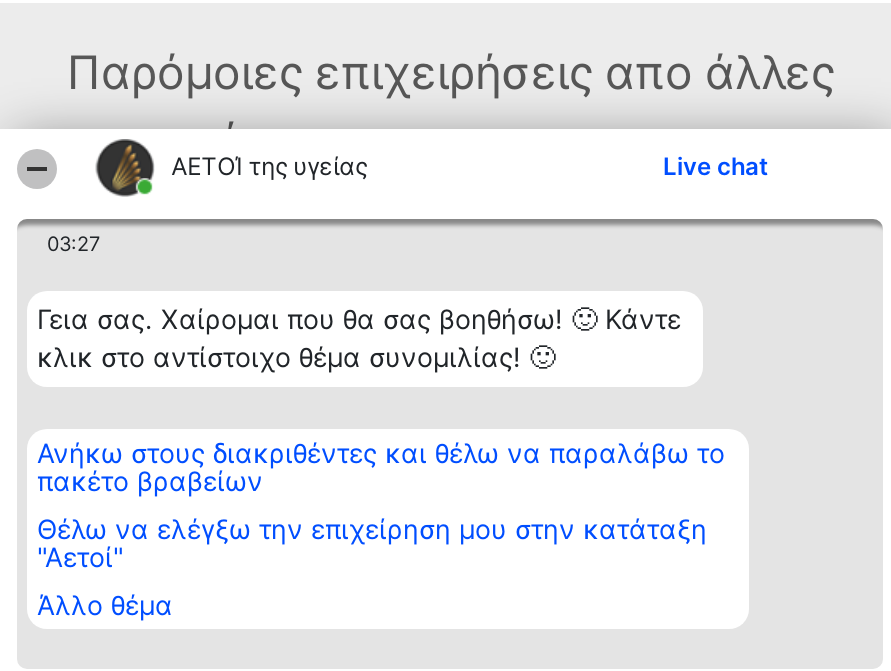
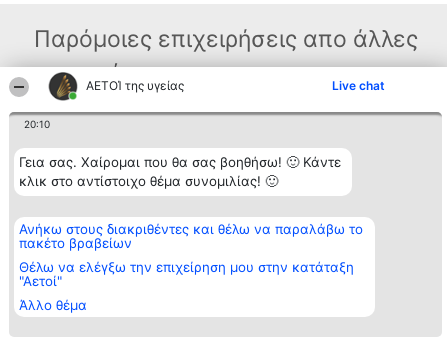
[47,231,101,255] 03:27 -> [24,118,50,130] 20:10

